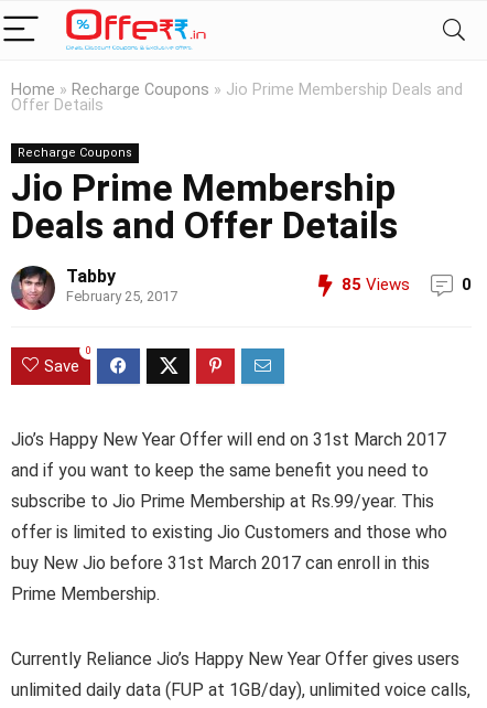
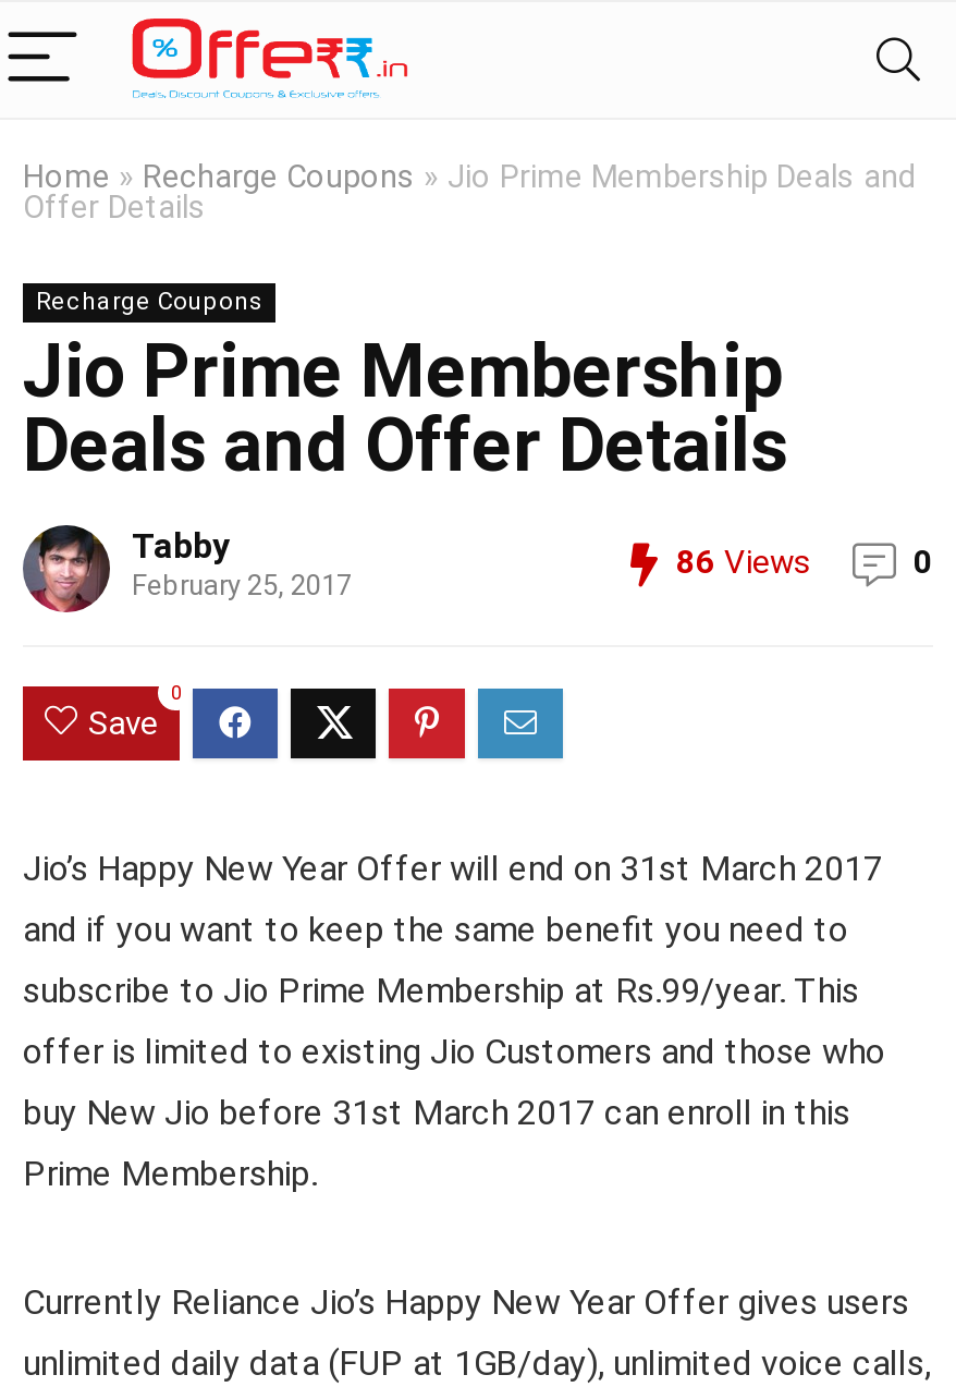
[342,275,410,294] 85 Views -> [676,543,811,582] 86 Views

